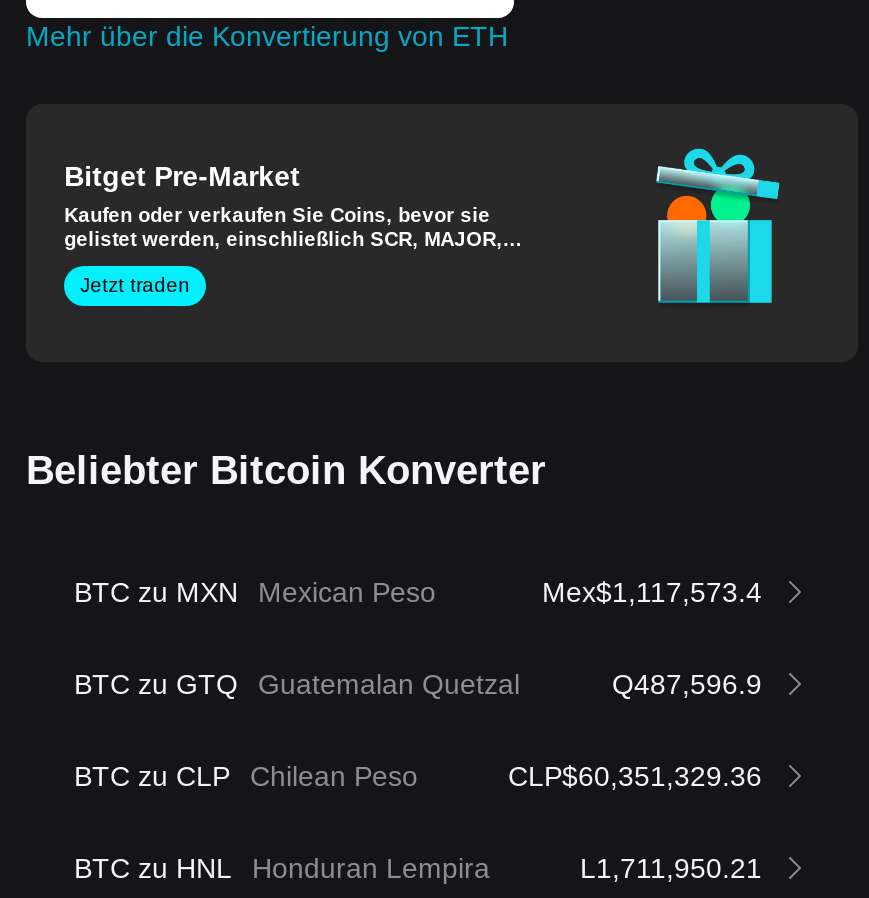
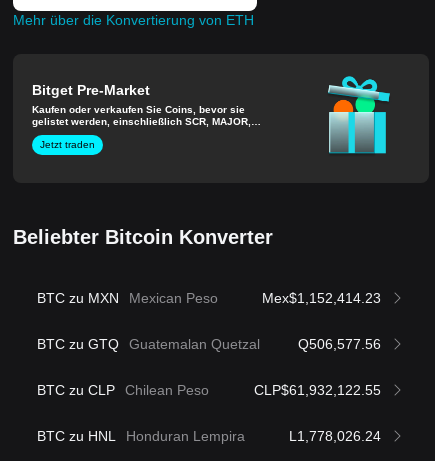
[542,576,762,608] Mex$1,117,573.4 -> [262,290,381,306] Mex$1,152,414.23
[612,668,762,700] Q487,596.9 -> [298,336,381,352] Q506,577.56
[508,760,762,792] CLP$60,351,329.36 -> [254,382,381,398] CLP$61,932,122.55
[580,852,762,884] L1,711,950.21 -> [289,428,381,444] L1,778,026.24

